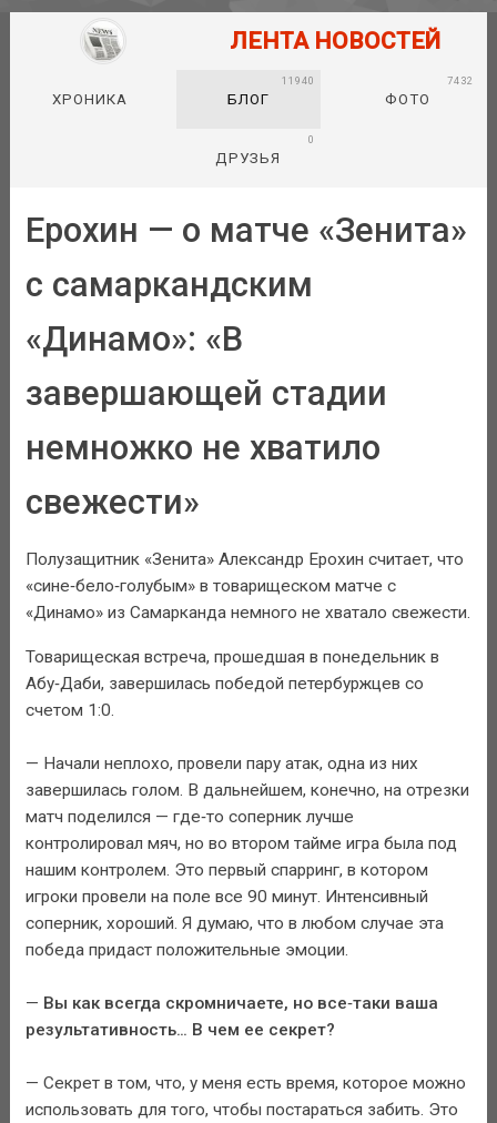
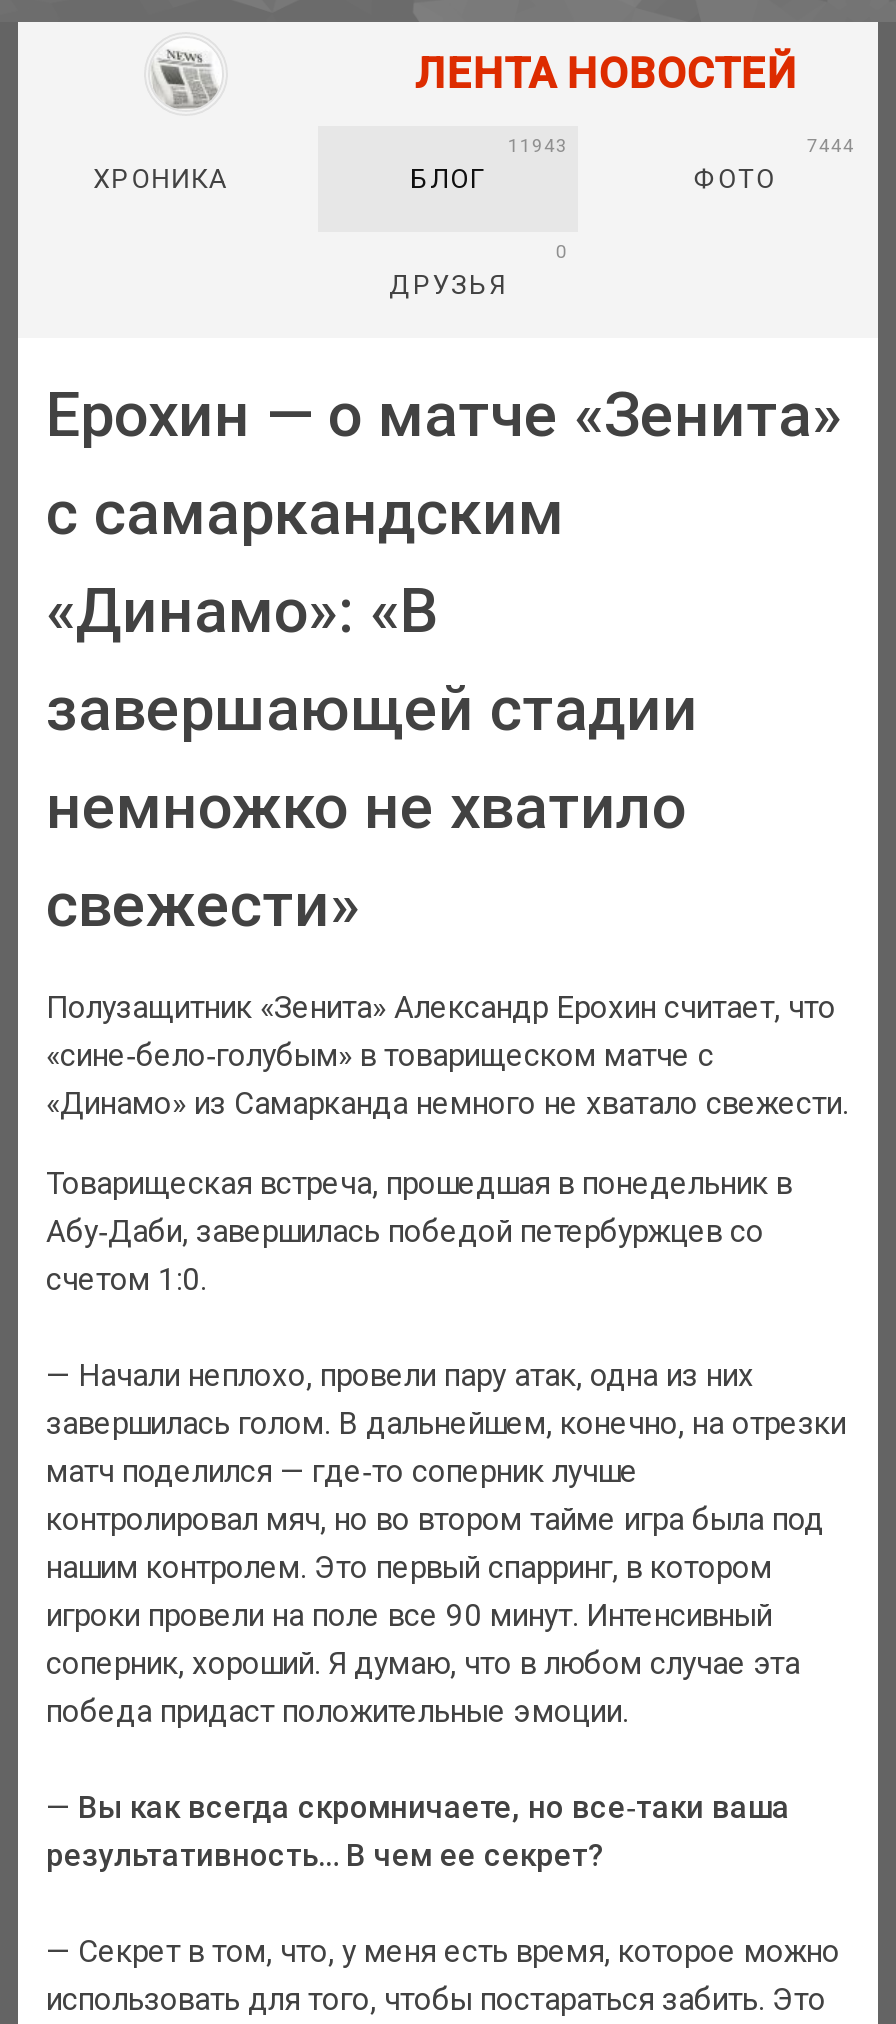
[282,74,315,86] 11940 -> [508,133,568,155] 11943
[447,74,474,86] 7432 -> [806,133,854,155] 7444

